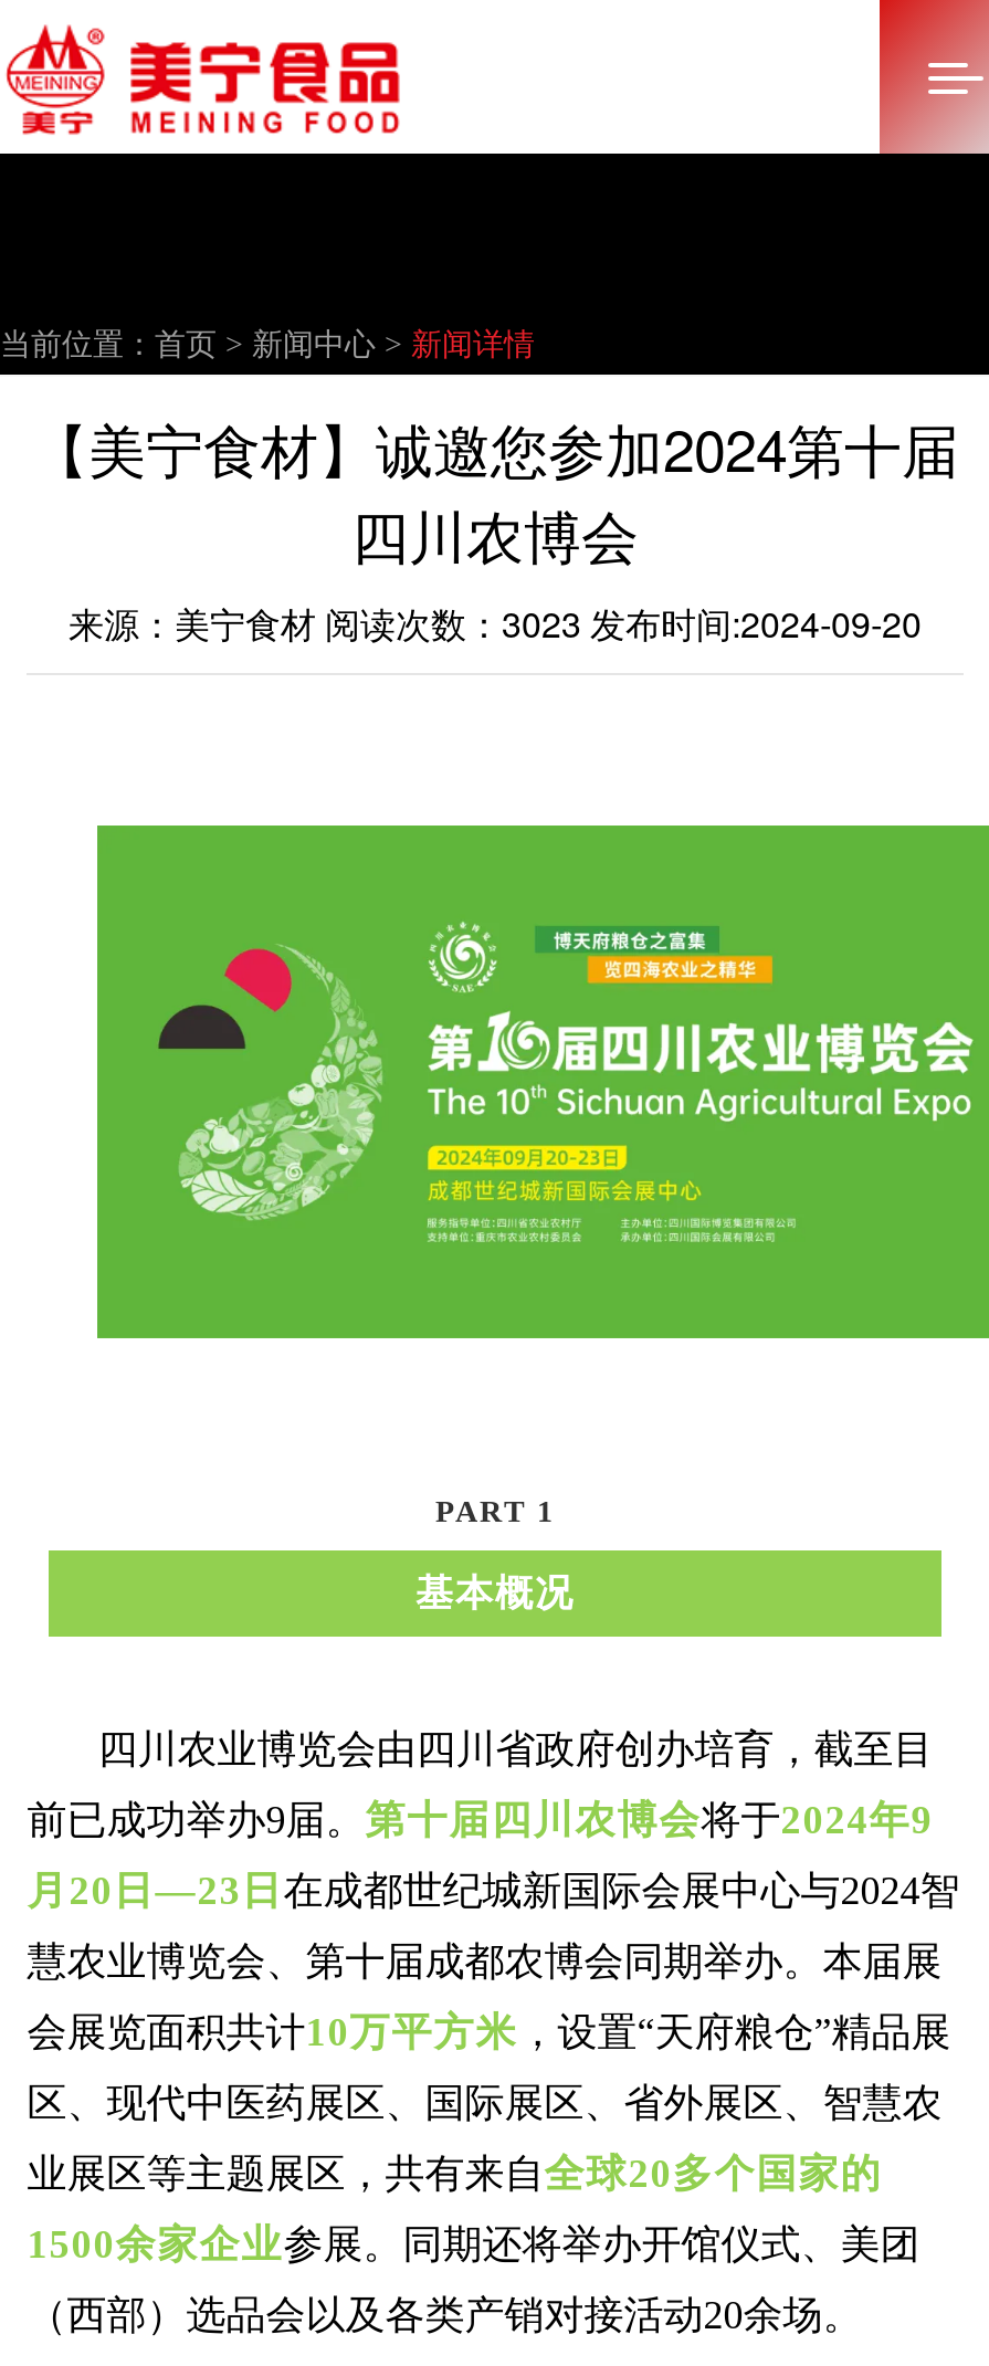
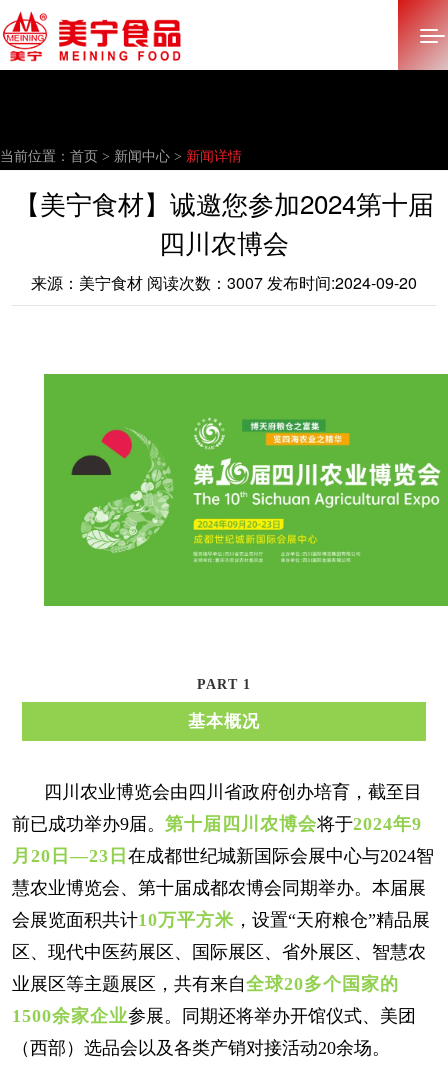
[69,599,922,650] 来源：美宁食材 阅读次数：3023 发布时间:2024-09-20 -> [31,271,417,294] 来源：美宁食材 阅读次数：3007 发布时间:2024-09-20

